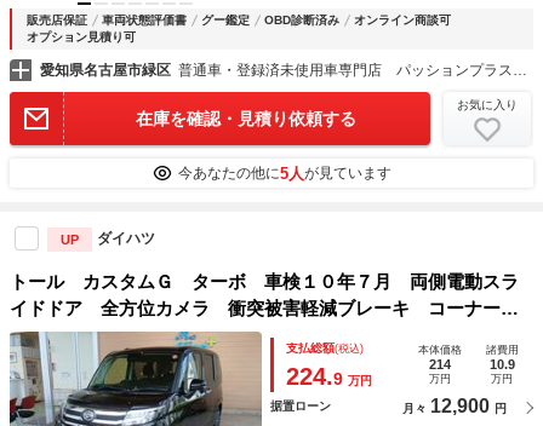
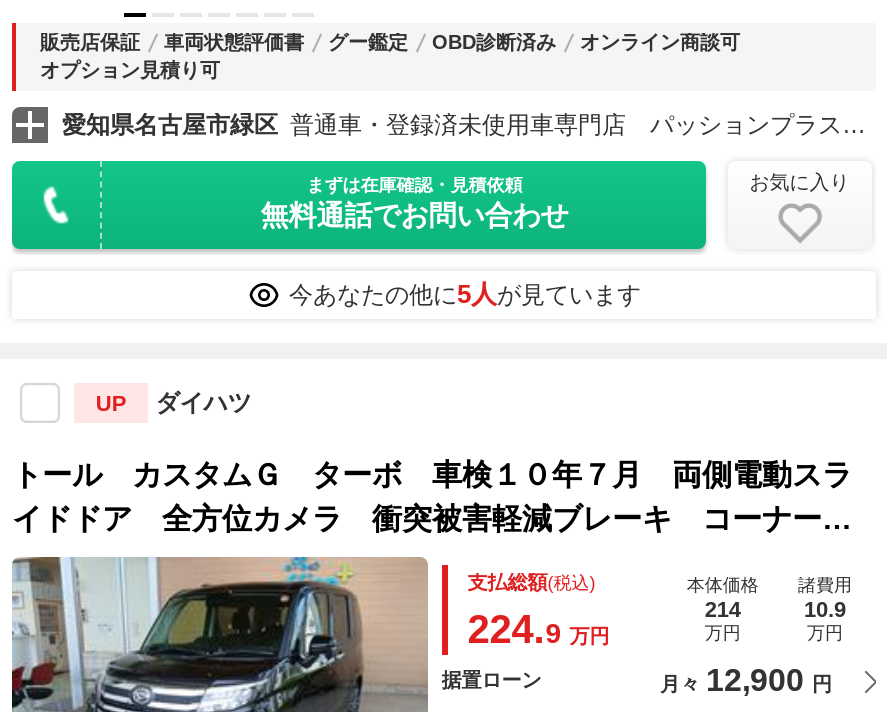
[136,109,357,129] 在庫を確認・見積り依頼する -> [260,174,568,230] まずは在庫確認・見積依頼 | 無料通話でお問い合わせ

